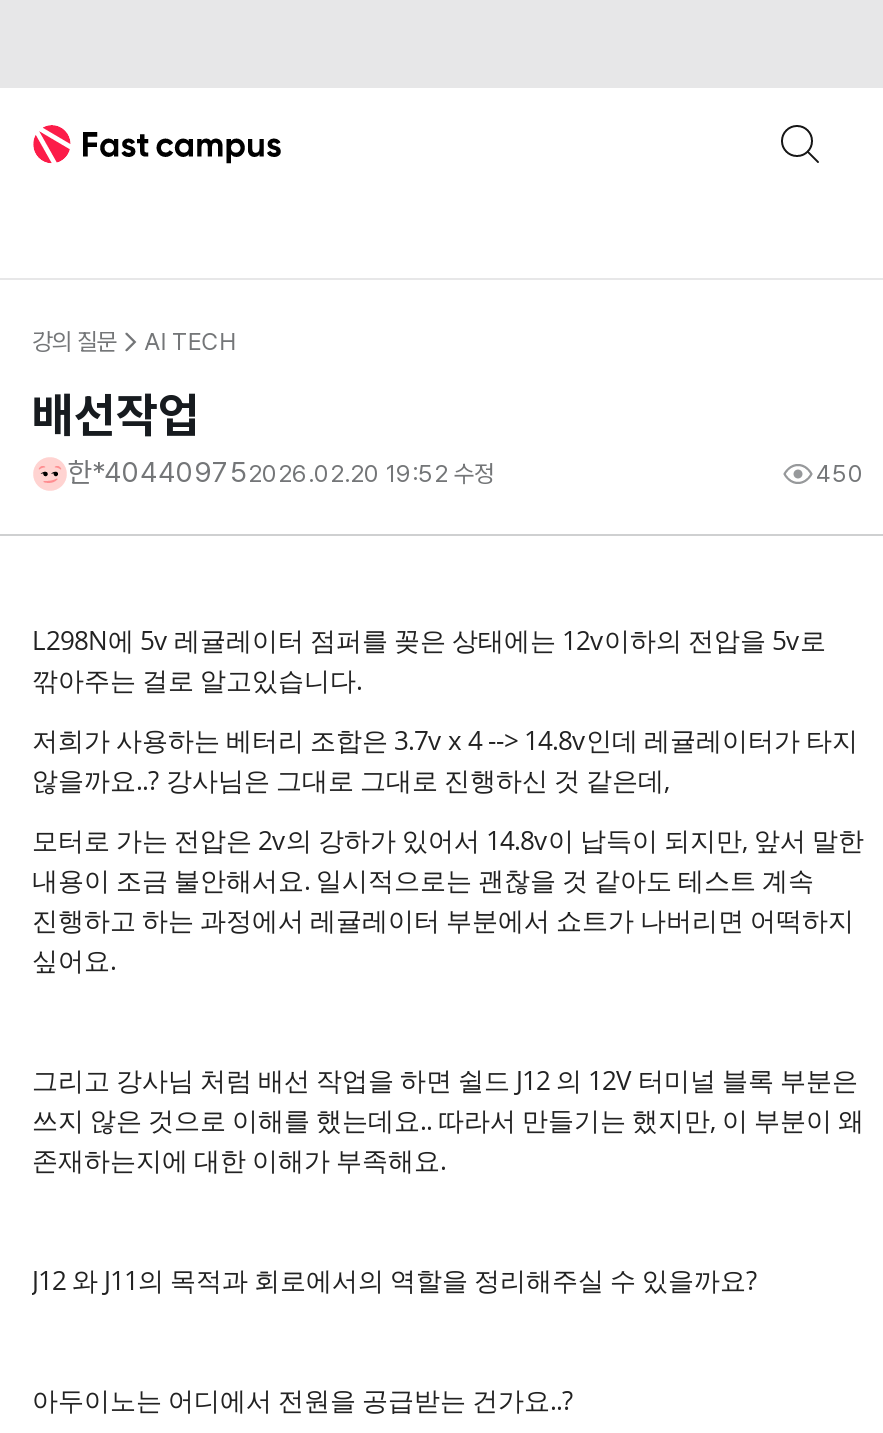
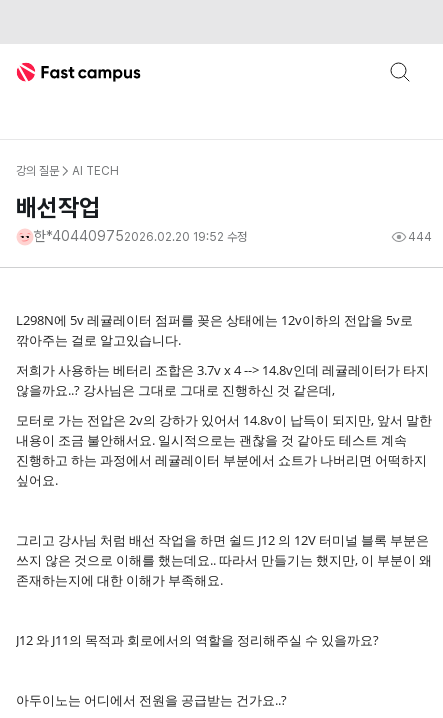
[816,459,864,487] 450 -> [408,229,432,243] 444

